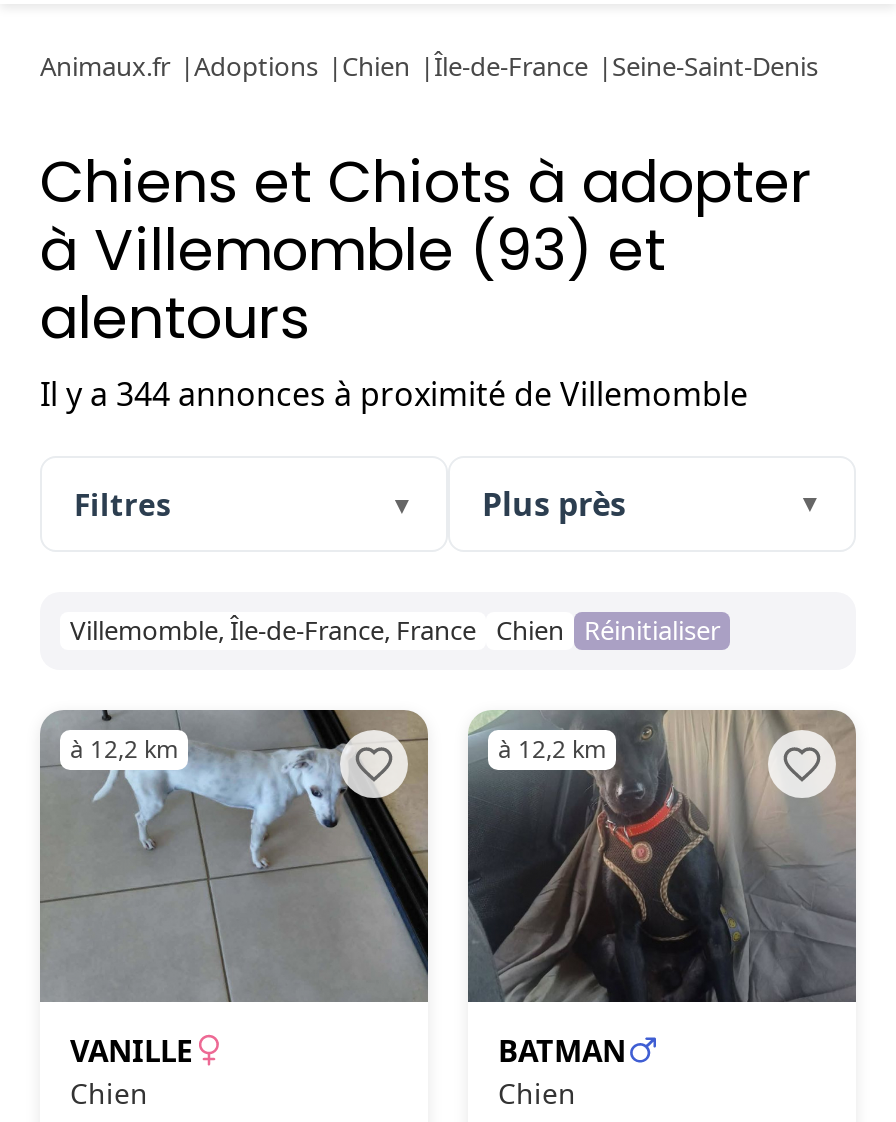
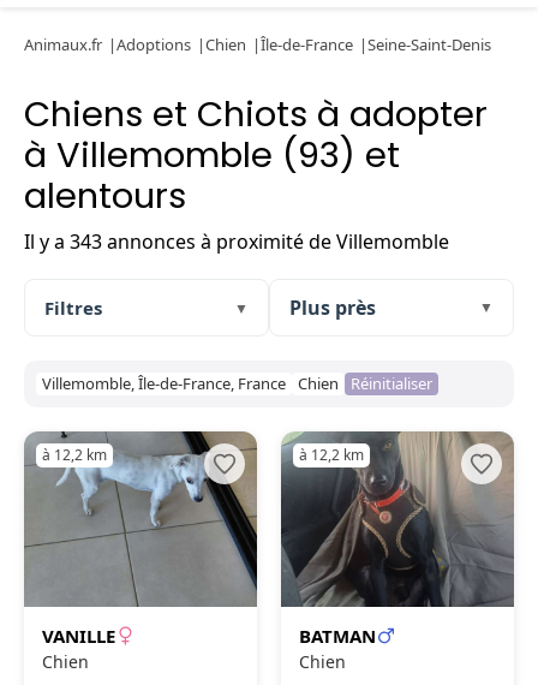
[40,372,748,416] Il y a 344 annonces à proximité de Villemomble -> [24,228,449,255] Il y a 343 annonces à proximité de Villemomble

